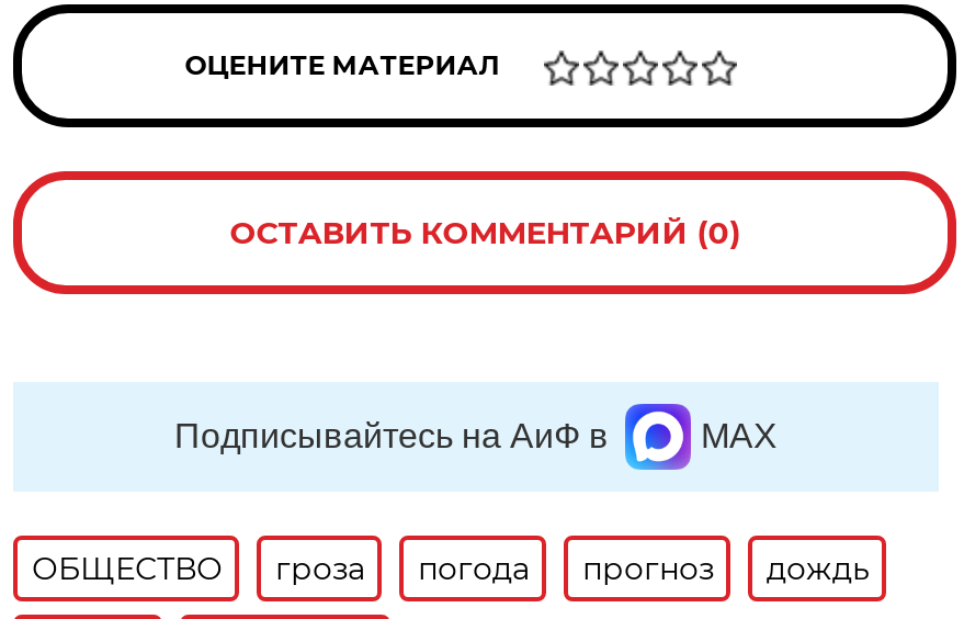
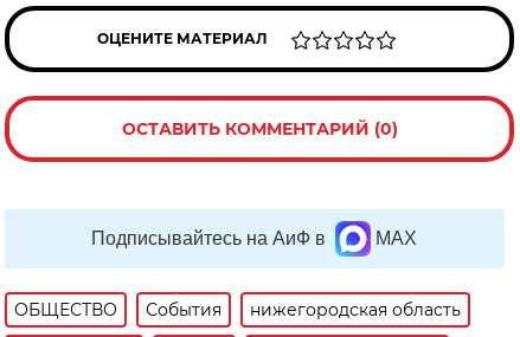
[275,549,869,589] гроза | погода | прогноз | дождь -> [146,300,461,321] События | нижегородская область

